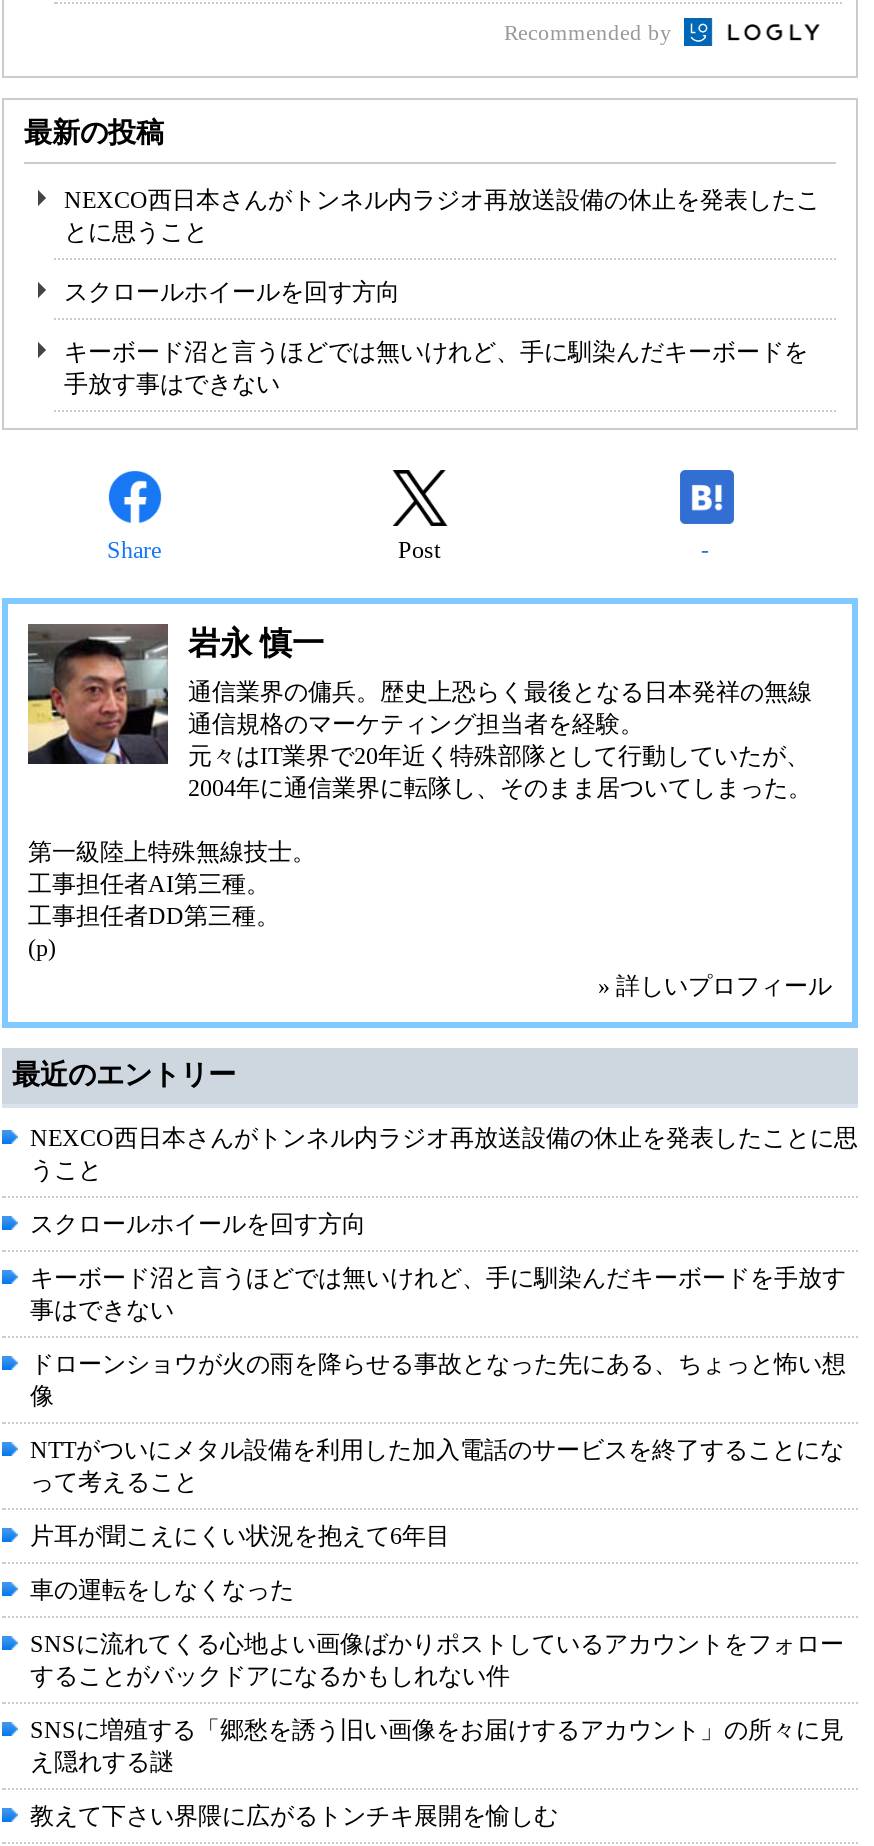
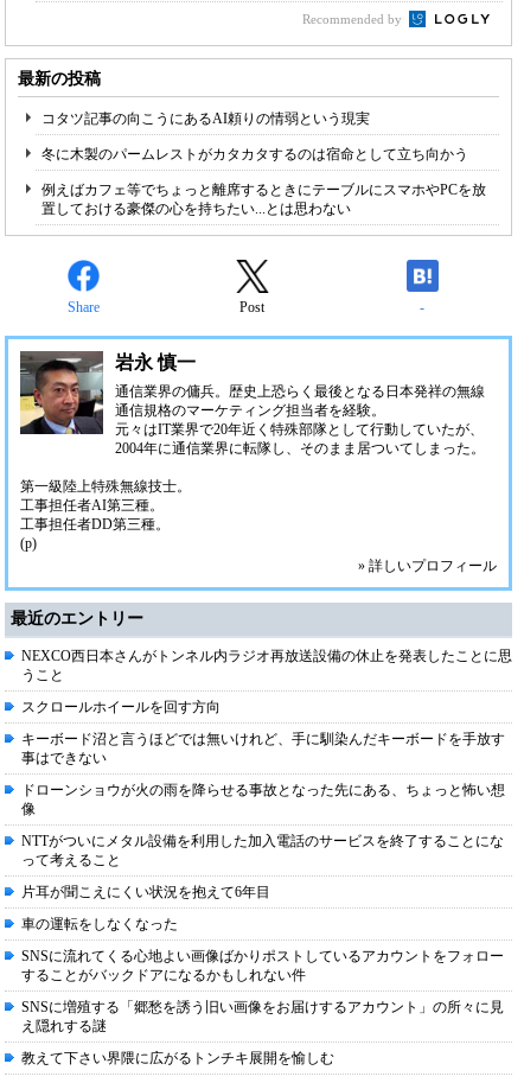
[64,187,820,247] NEXCO西日本さんがトンネル内ラジオ再放送設備の休止を発表したこ | とに思うこと -> [41,111,370,128] コタツ記事の向こうにあるAI頼りの情弱という現実
[64,279,400,307] スクロールホイールを回す方向 -> [41,146,468,163] 冬に木製のパームレストがカタカタするのは宿命として立ち向かう
[64,339,808,399] キーボード沼と言うほどでは無いけれど、手に馴染んだキーボードを | 手放す事はできない -> [41,182,486,218] 例えばカフェ等でちょっと離席するときにテーブルにスマホやPCを放 | 置しておける豪傑の心を持ちたい...とは思わない

